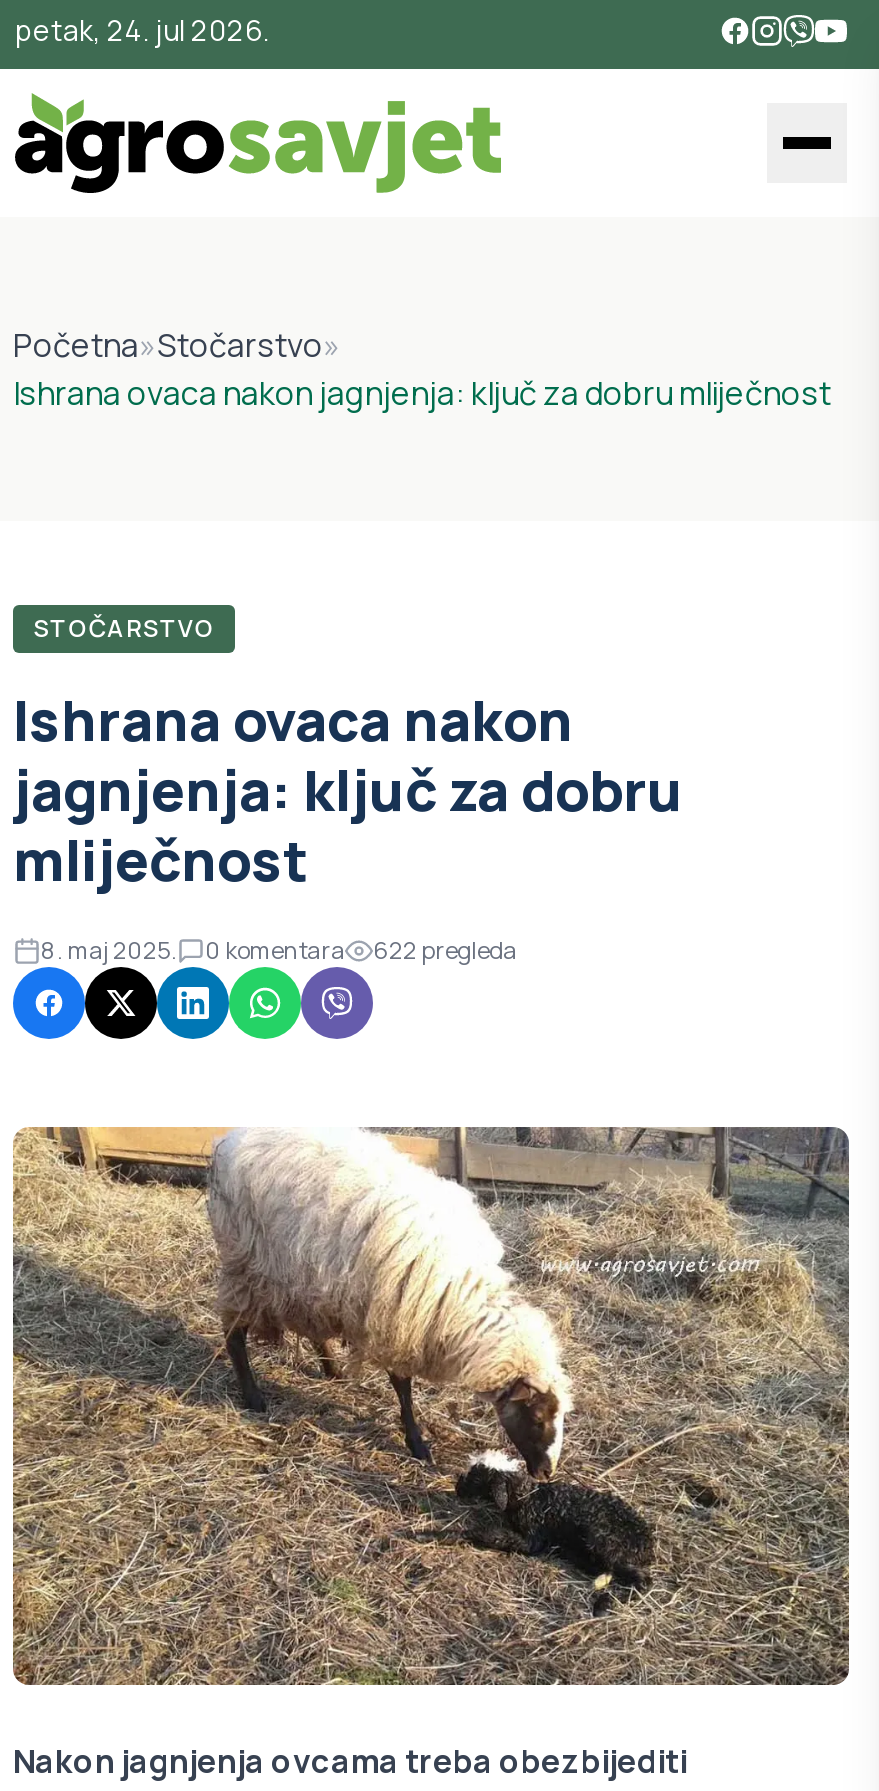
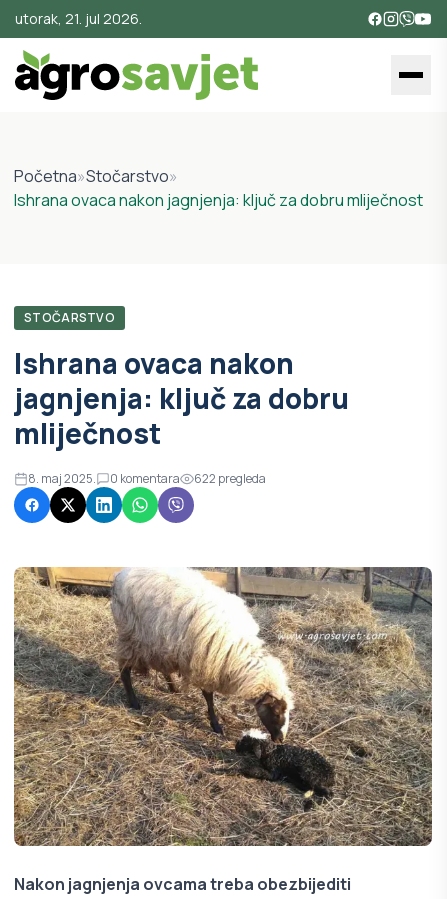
[15,11,269,49] petak, 24. jul 2026. -> [15,9,142,28] utorak, 21. jul 2026.

